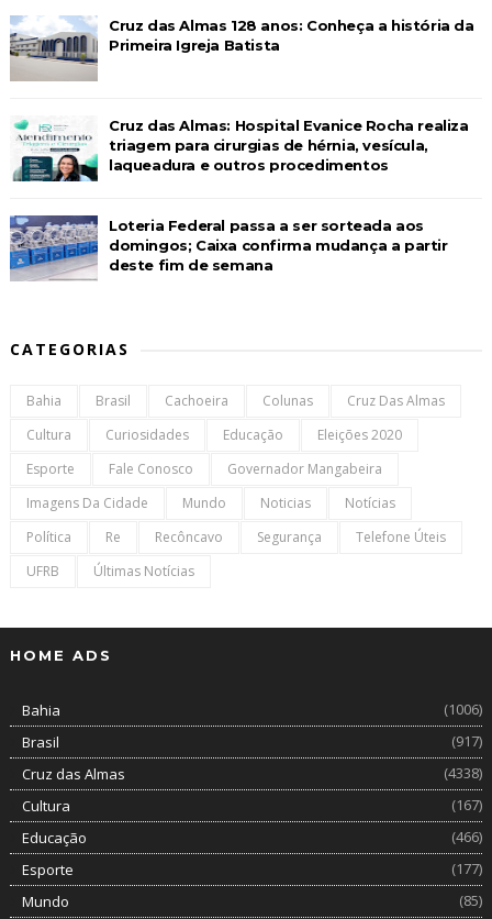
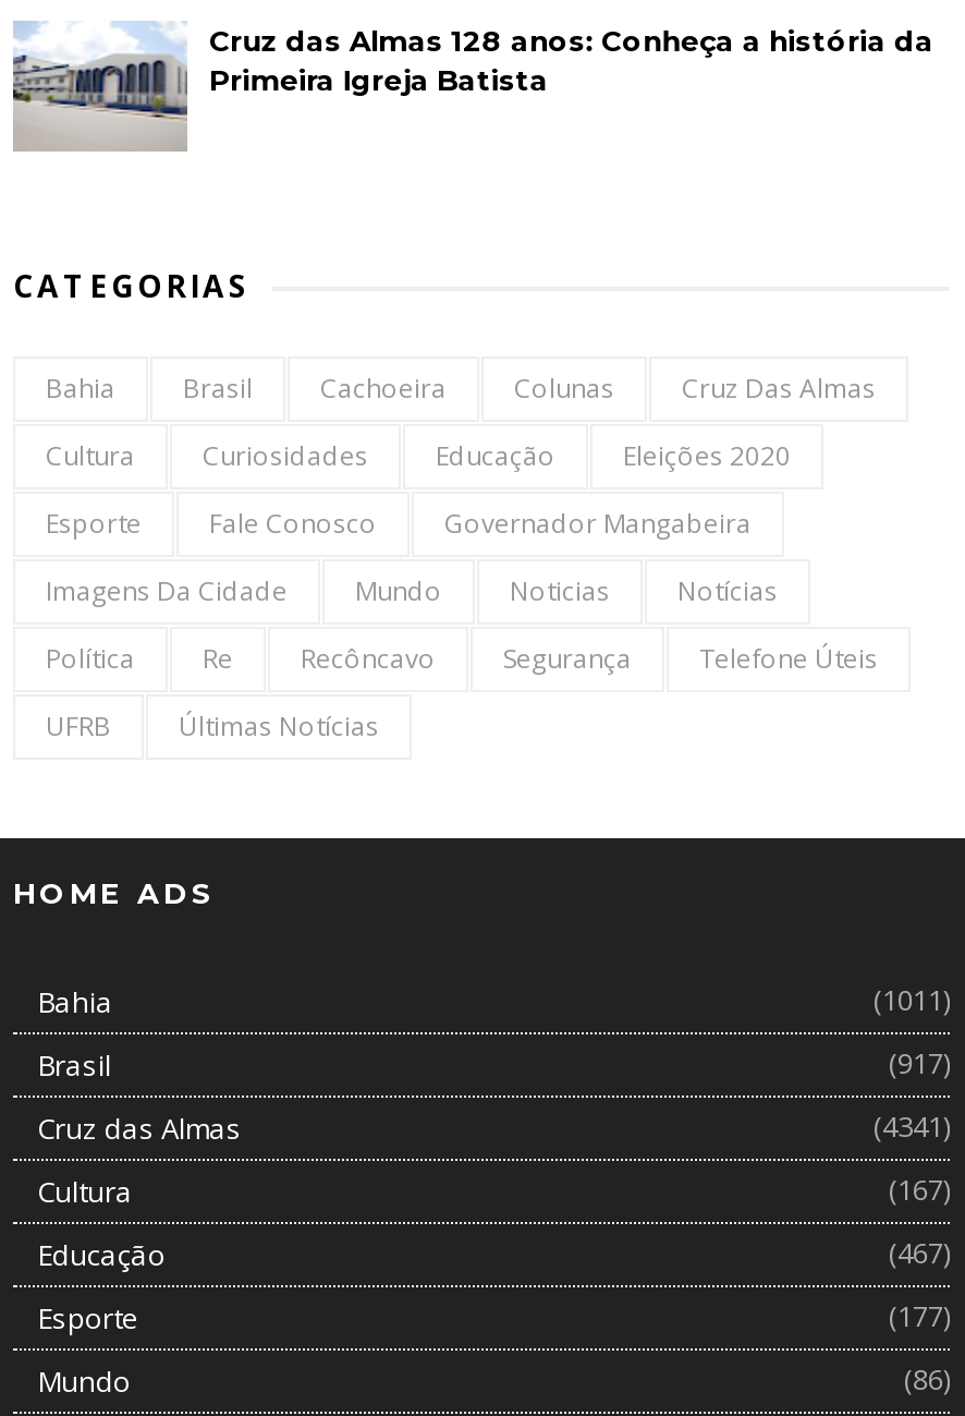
[12,116,468,273] [image] | Cruz das Almas: Hospital Evanice Rocha realiza | triagem para cirurgias de hérnia, vesícula, | laqueadura e outros procedimentos | Loteria Federal passa a ser sorteada aos | domingos; Caixa confirma mudança a partir | deste fim de semana -> none
[9,214,93,279] [image] -> none
[444,699,482,718] (1006) -> [874,979,950,1018] (1011)
[444,762,482,782] (4338) -> [874,1105,950,1145] (4341)
[451,826,482,846] (466) -> [889,1232,950,1271] (467)
[459,890,482,910] (85) -> [904,1358,950,1397] (86)

